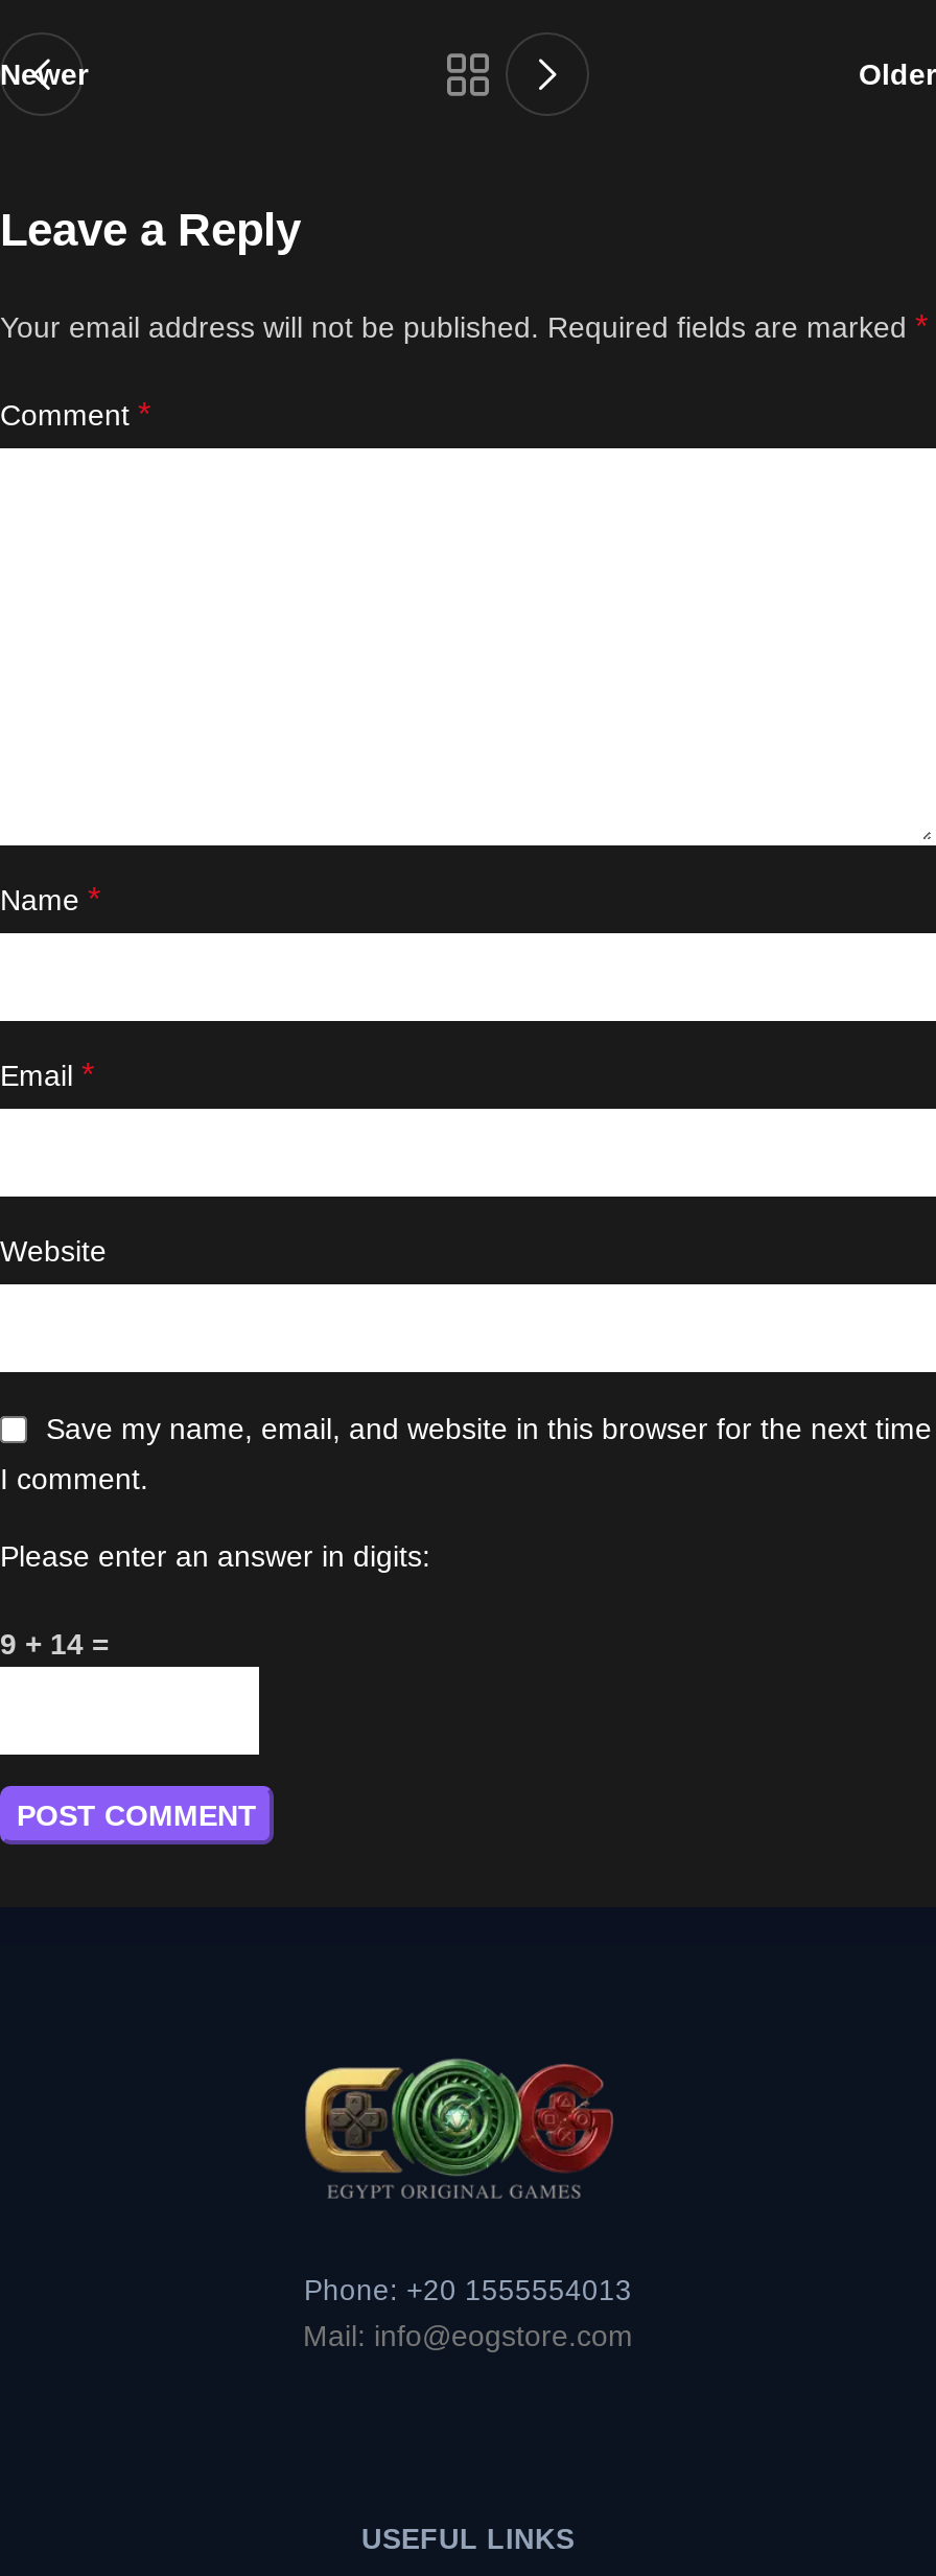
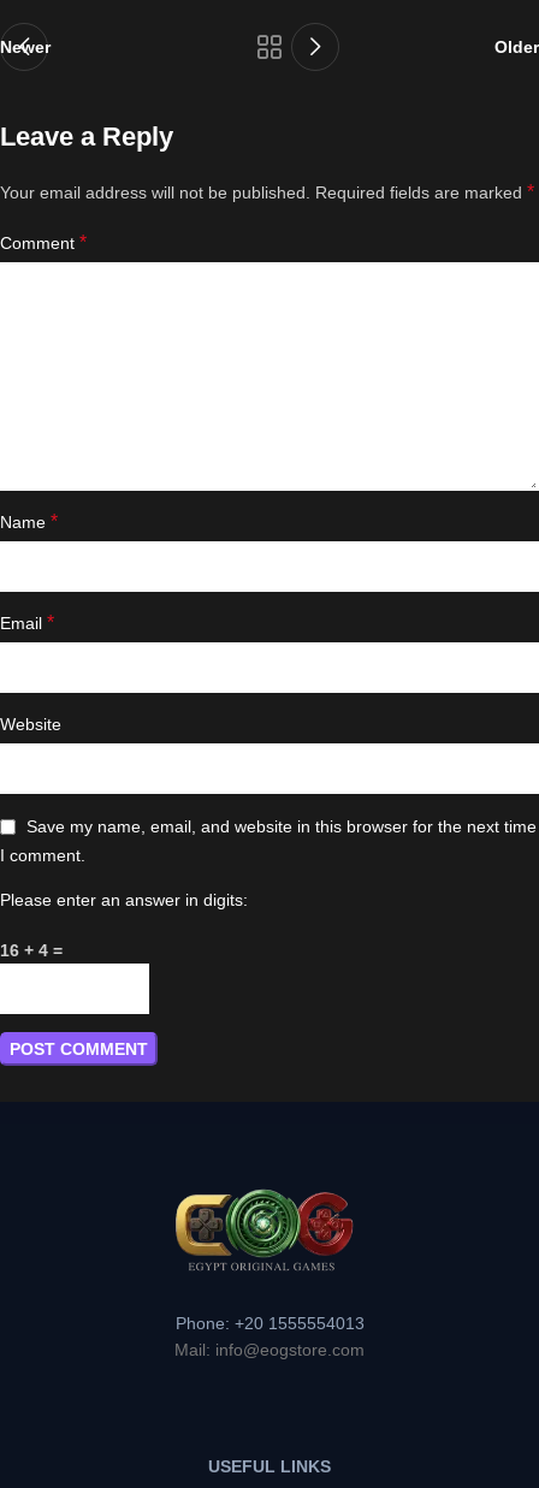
[0,1626,109,1659] 9 + 14 = -> [0,941,63,960] 16 + 4 =

